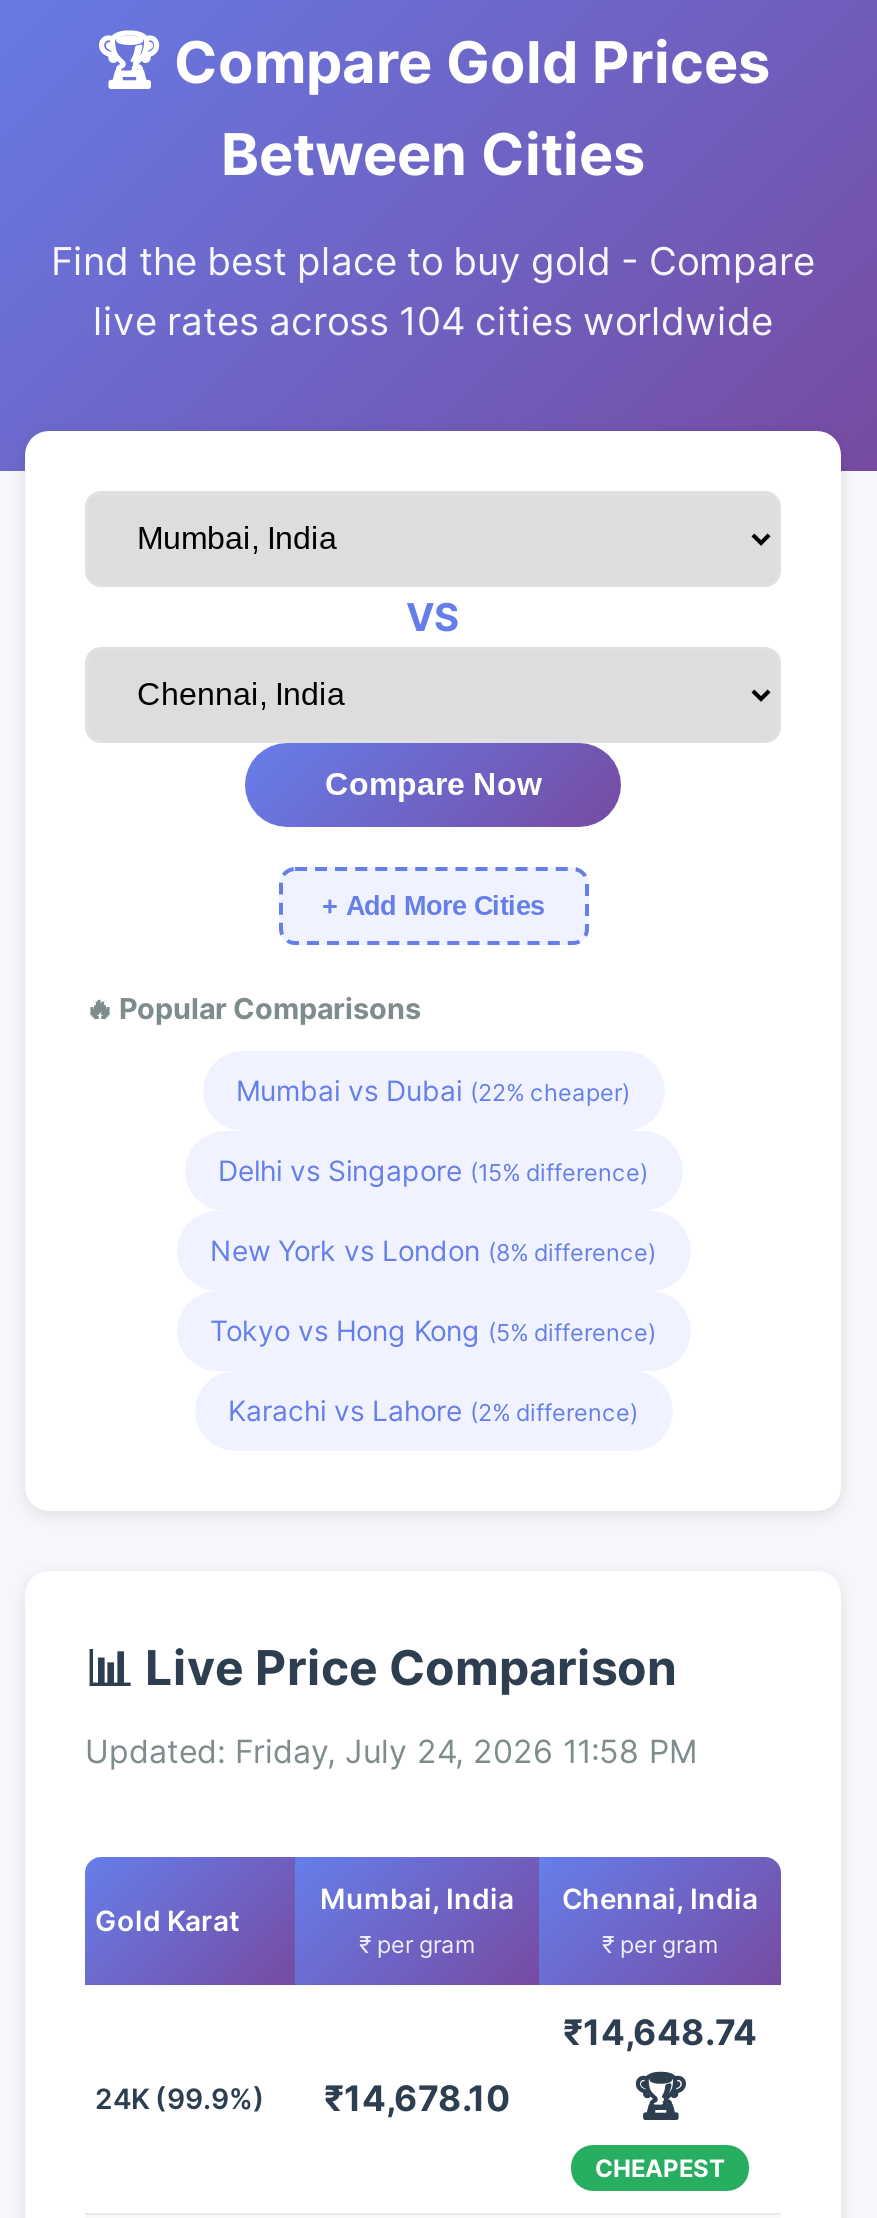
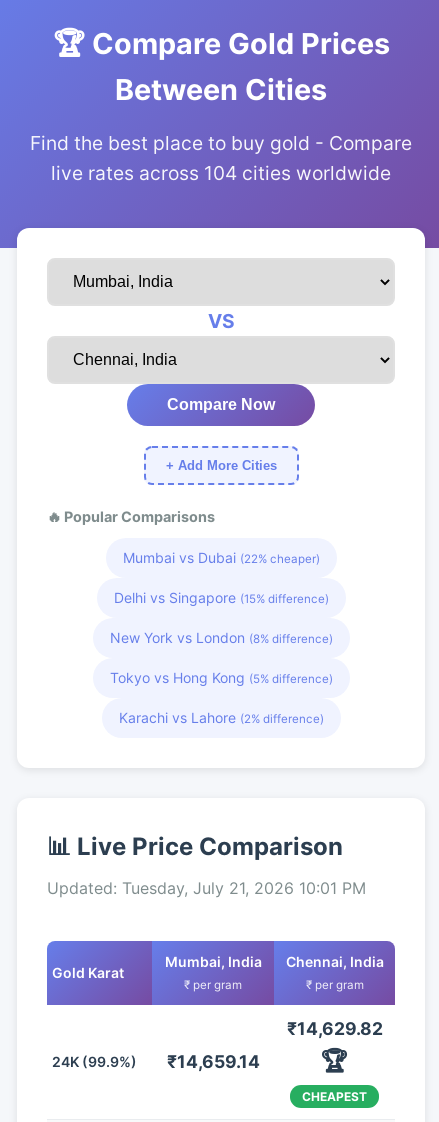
[85,1731,697,1771] Updated: Friday, July 24, 2026 11:58 PM -> [47,878,366,898] Updated: Tuesday, July 21, 2026 10:01 PM
[563,2011,757,2053] ₹14,648.74 -> [286,1018,382,1039] ₹14,629.82
[95,2077,510,2119] 24K (99.9%) ₹14,678.10 -> [52,1051,259,1072] 24K (99.9%) ₹14,659.14

